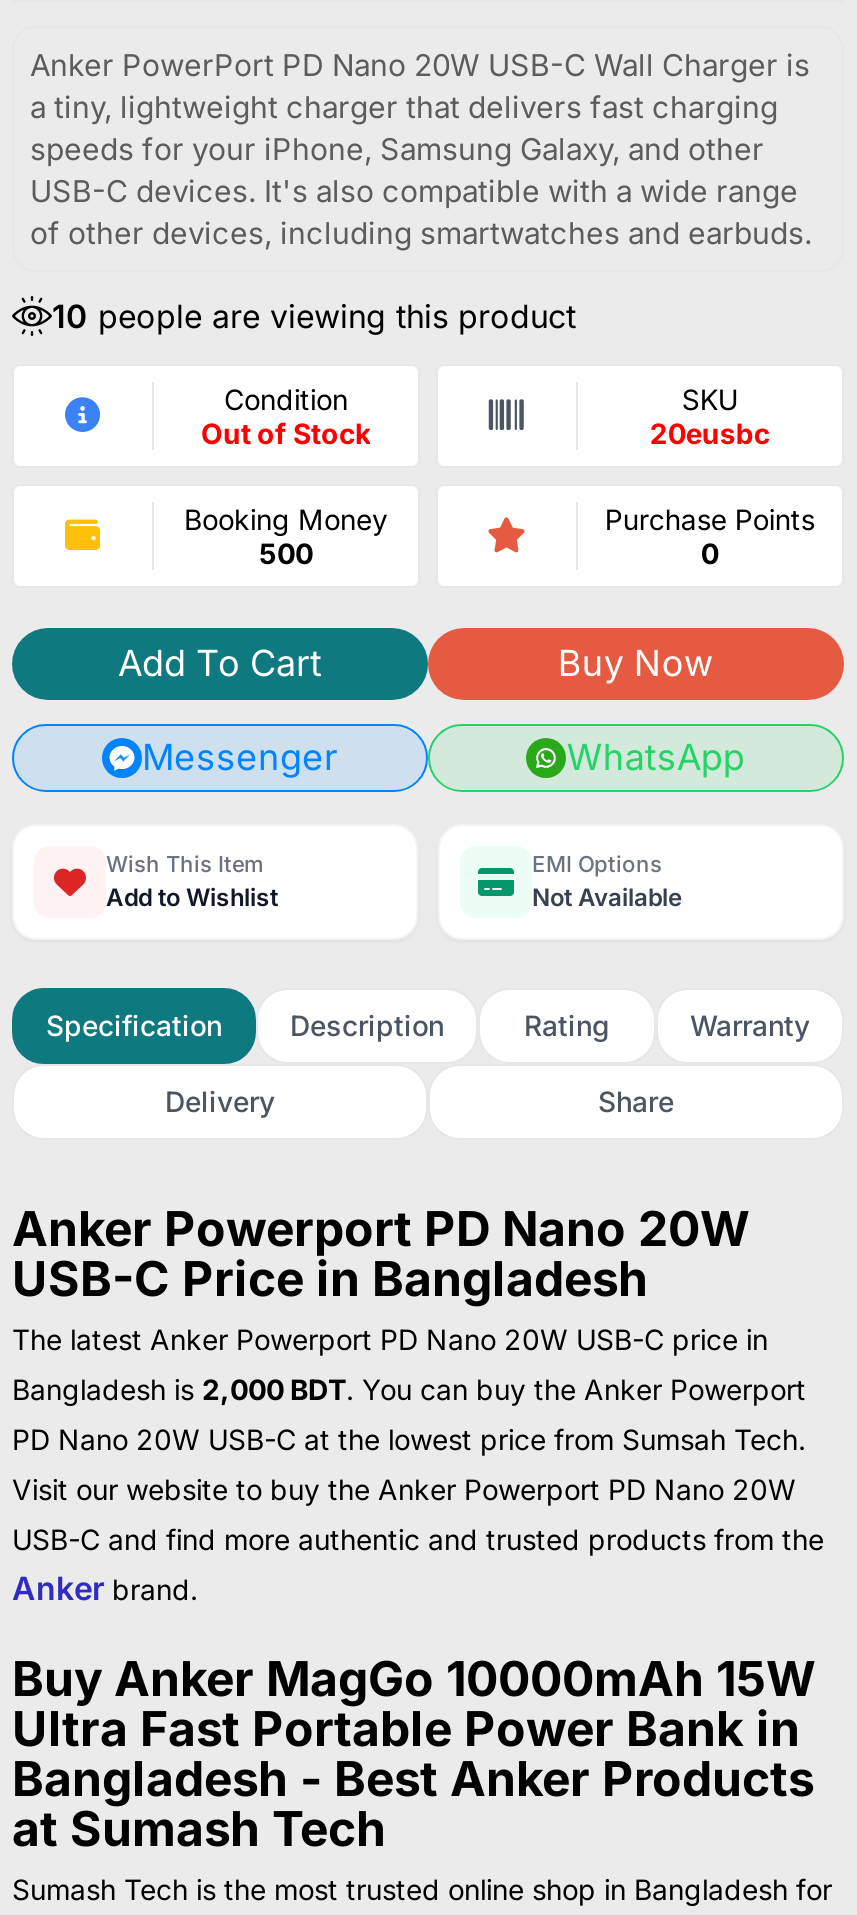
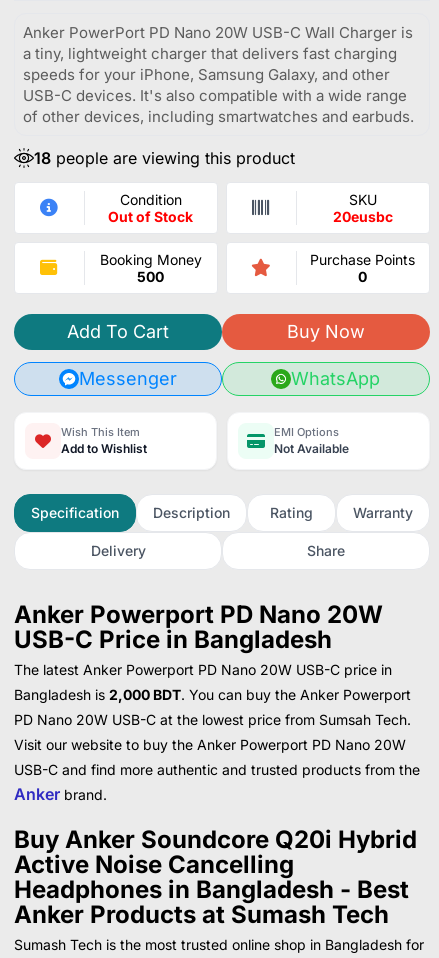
[52,296,576,336] 10 people are viewing this product -> [34,148,295,168] 18 people are viewing this product
[12,1650,816,1858] Buy Anker MagGo 10000mAh 15W | Ultra Fast Portable Power Bank in | Bangladesh - Best Anker Products | at Sumash Tech -> [14,825,417,929] Buy Anker Soundcore Q20i Hybrid | Active Noise Cancelling | Headphones in Bangladesh - Best | Anker Products at Sumash Tech

